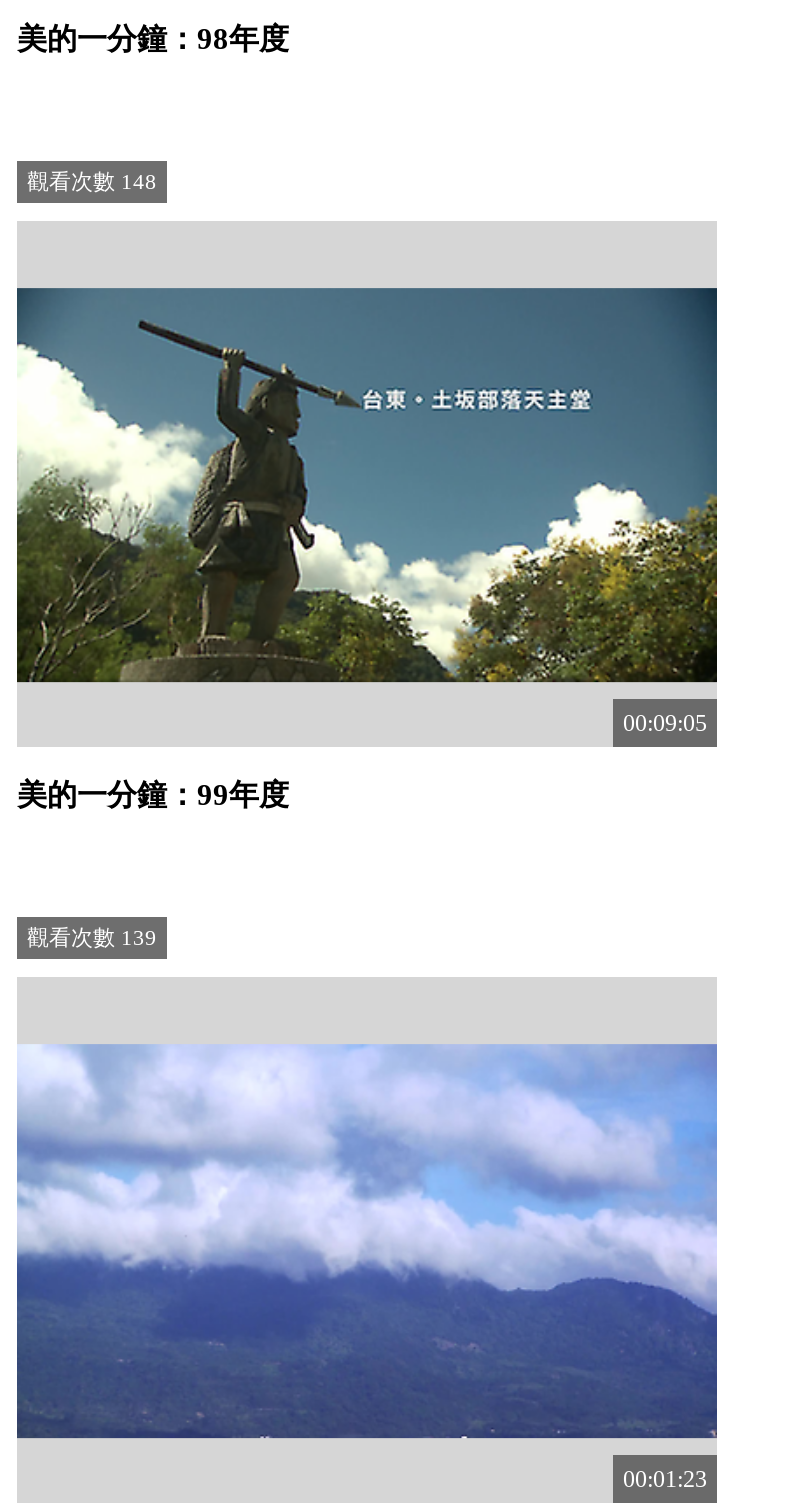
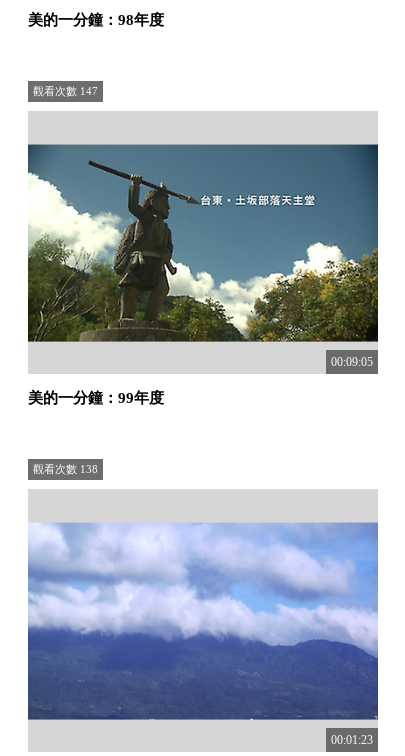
[27,170,157,194] 觀看次數148 -> [33,85,98,97] 觀看次數147
[27,926,157,950] 觀看次數139 -> [33,463,98,475] 觀看次數138

